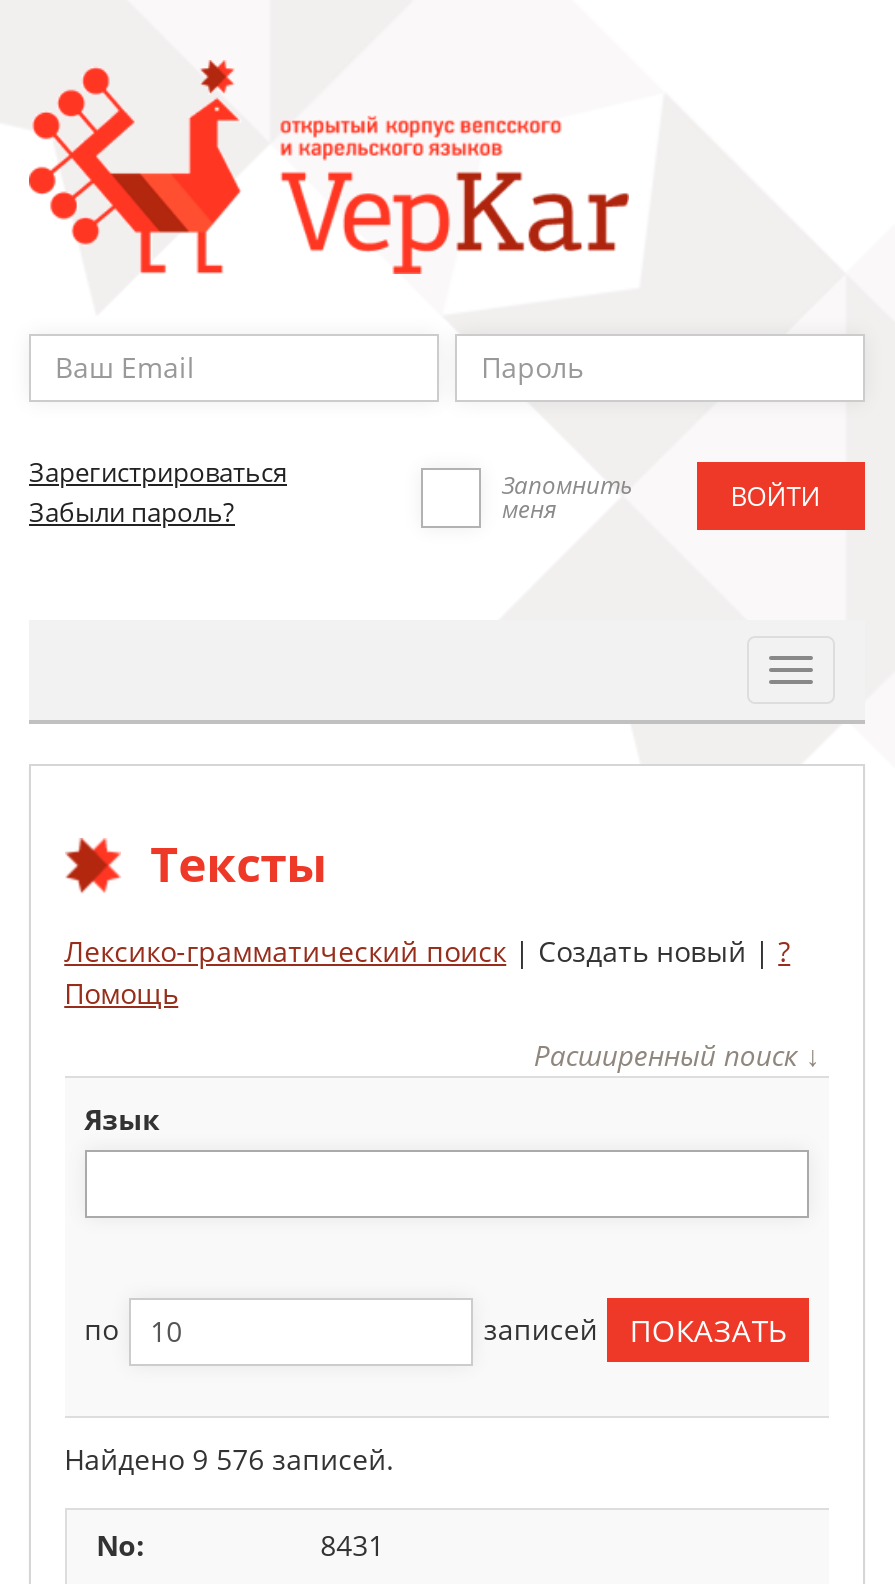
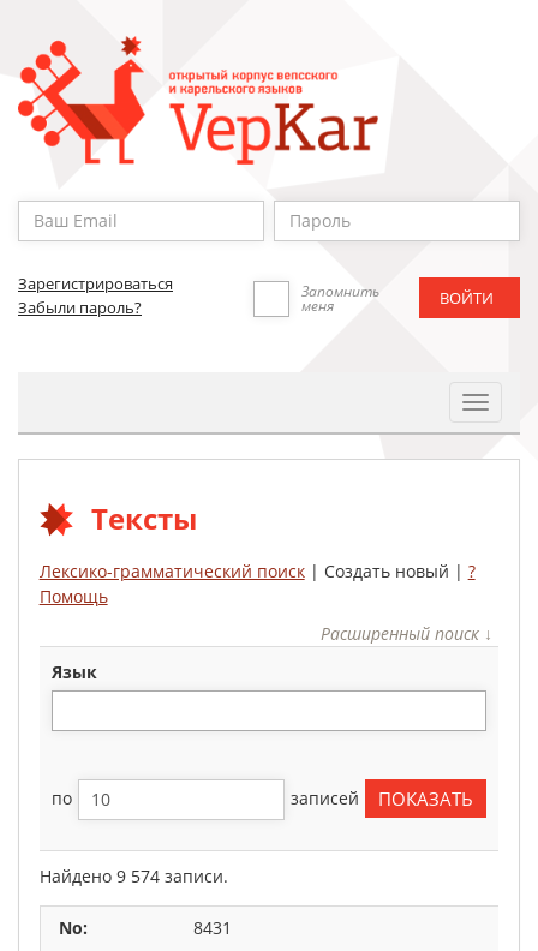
[64,1440,394,1478] Найдено 9 576 записей. -> [39,864,228,887] Найдено 9 574 записи.

